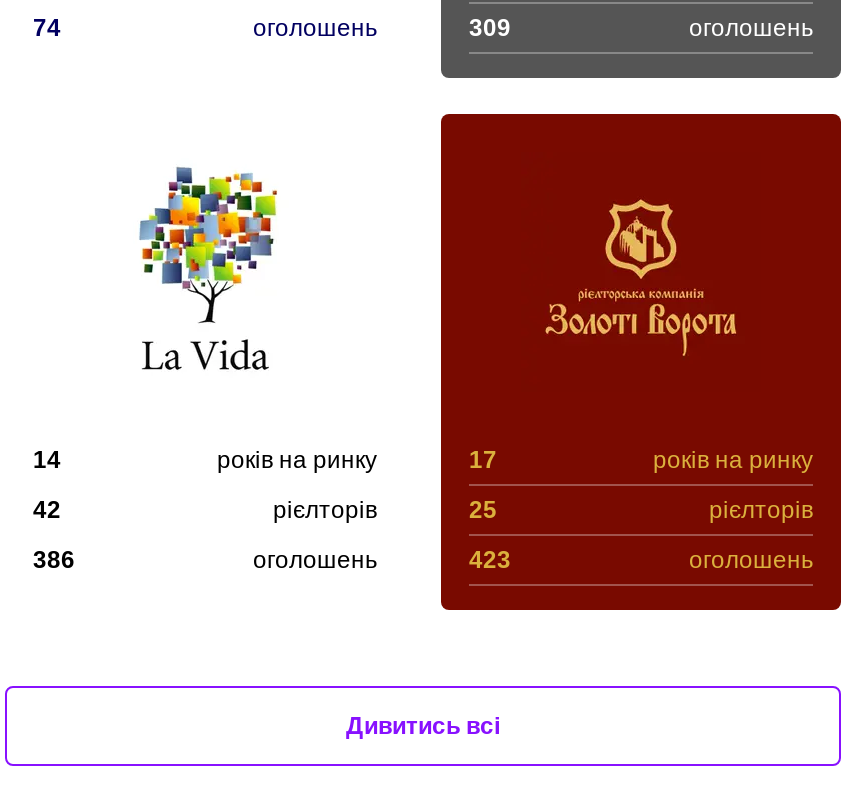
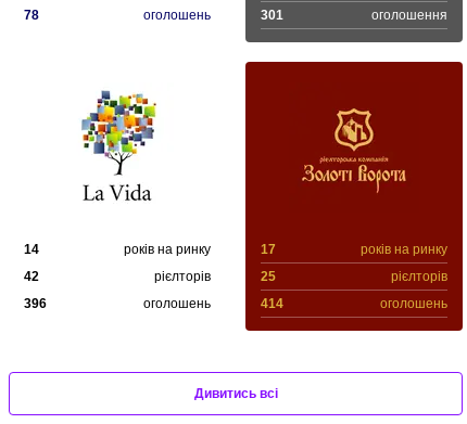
[33,14,61,42] 74 -> [24,8,39,23] 78
[469,14,813,42] 309 | оголошень -> [261,8,447,23] 301 | оголошення
[33,546,75,574] 386 -> [24,296,47,311] 396
[469,546,511,574] 423 -> [261,296,283,311] 414

